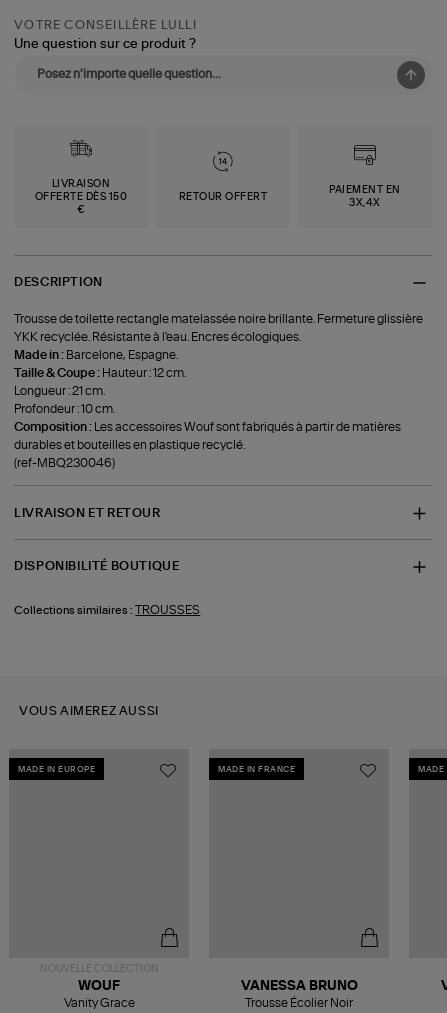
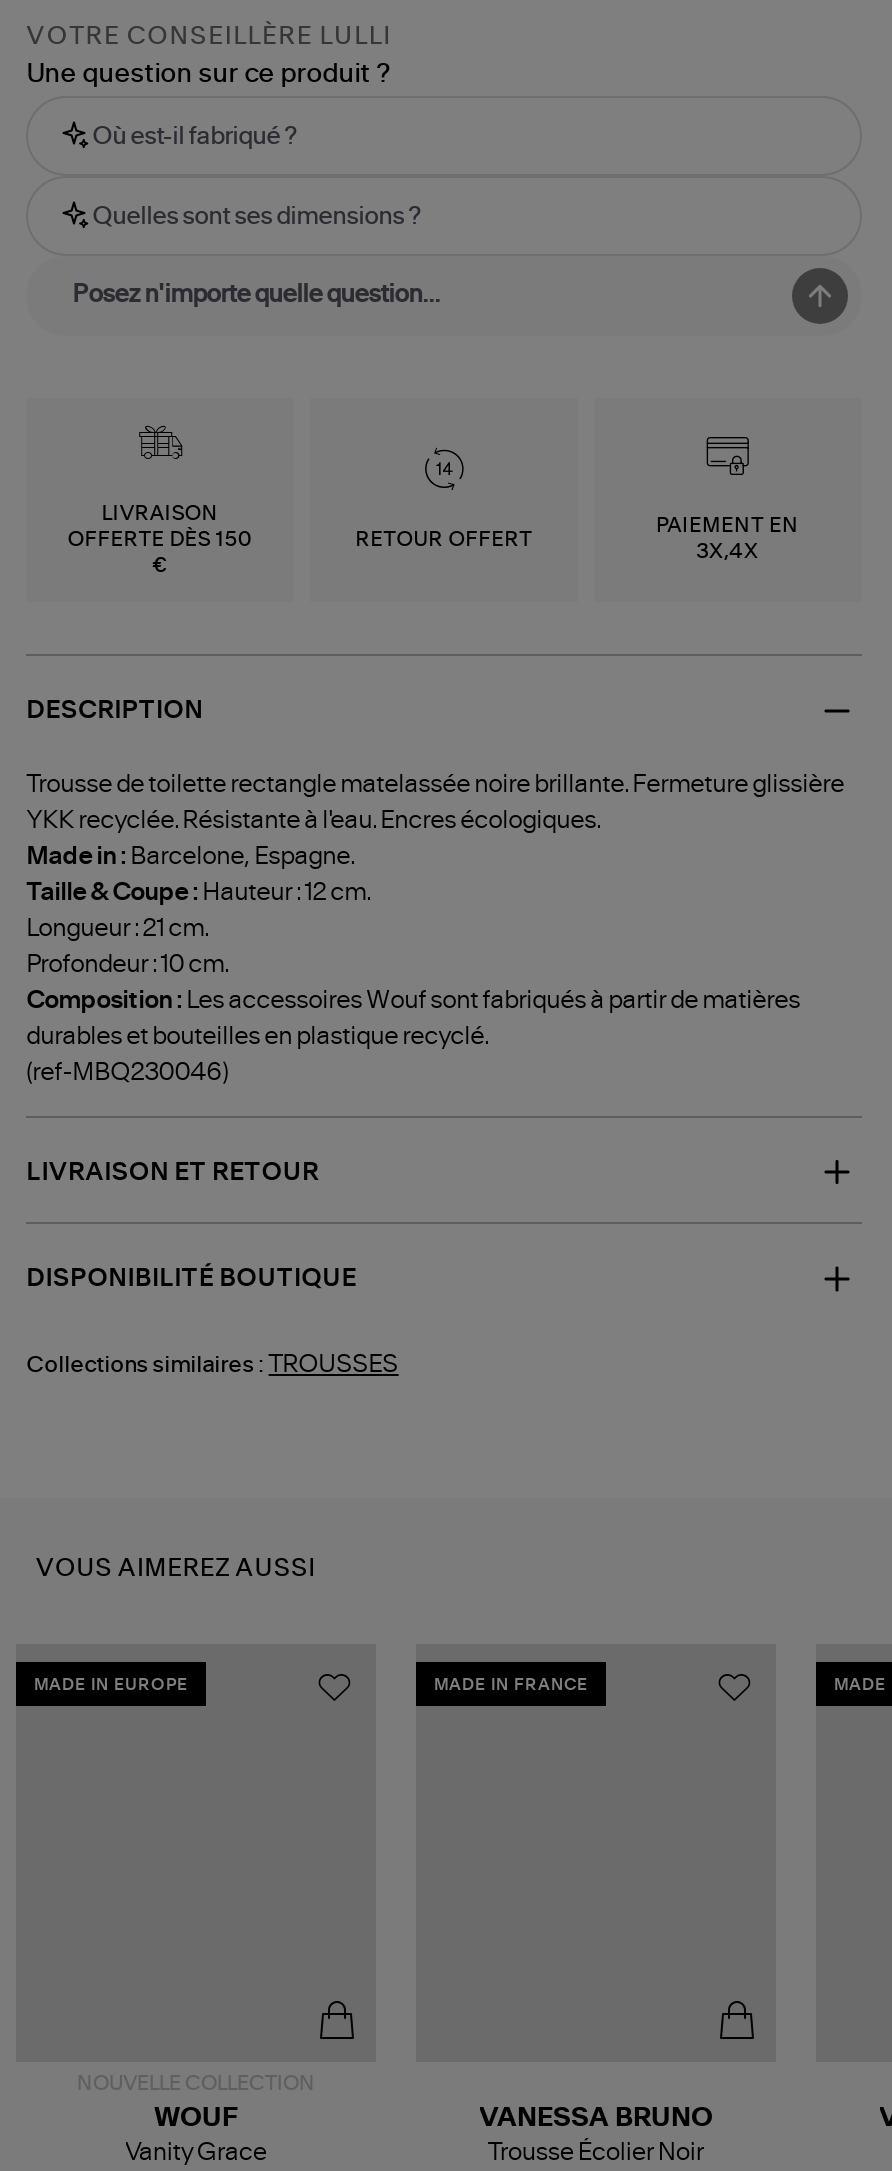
none -> [93,123,421,227] Où est-il fabriqué ? | Quelles sont ses dimensions ?

